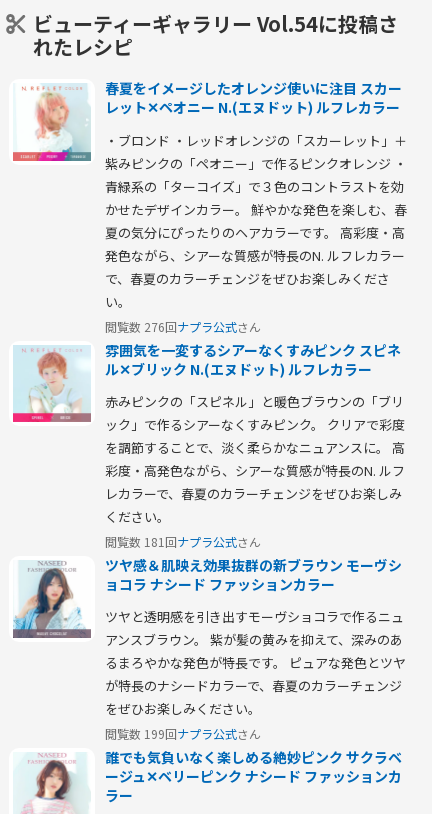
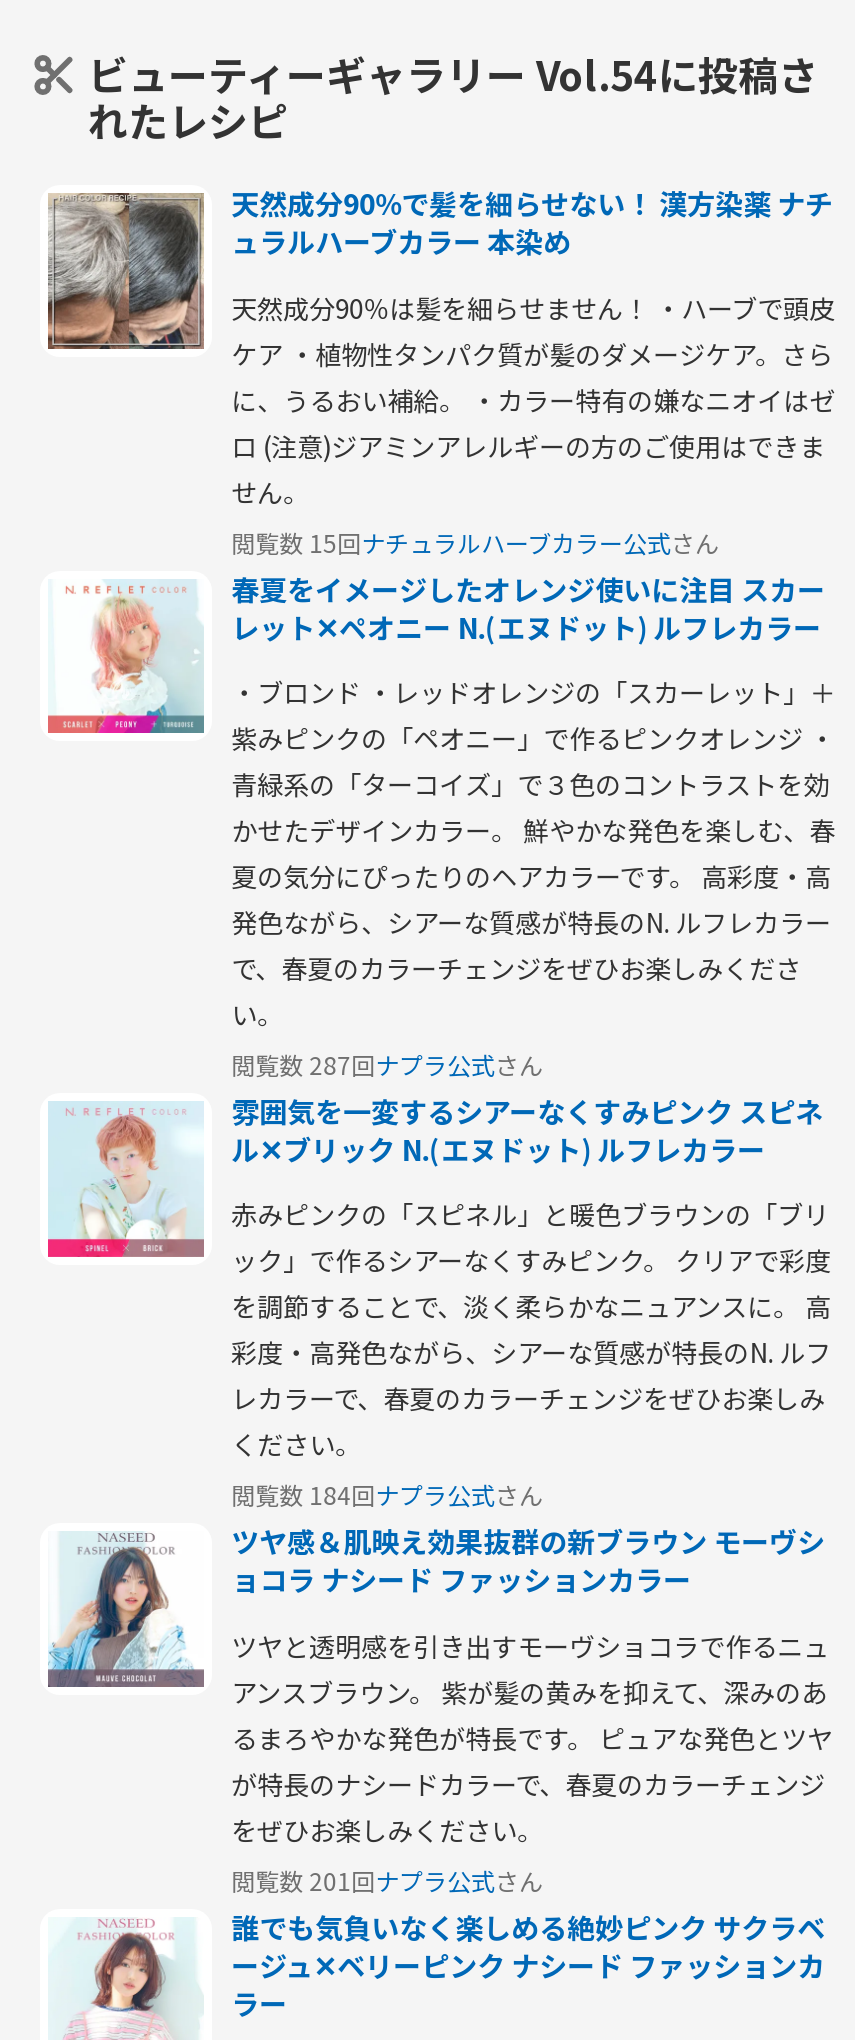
none -> [46,184,835,559] [image] | 天然成分90%で髪を細らせない！ 漢方染薬 ナチ | ュラルハーブカラー 本染め | 天然成分90％は髪を細らせません！ ・ハーブで頭皮 | ケア ・植物性タンパク質が髪のダメージケア。さら | に、うるおい補給。 ・カラー特有の嫌なニオイはゼ | ロ (注意)ジアミンアレルギーの方のご使用はできま | せん。 | 閲覧数 15回ナチュラルハーブカラー公式さん
[105,318,261,335] 閲覧数 276回ナプラ公式さん -> [231,1047,543,1081] 閲覧数 287回ナプラ公式さん
[105,533,261,550] 閲覧数 181回ナプラ公式さん -> [231,1478,543,1512] 閲覧数 184回ナプラ公式さん
[105,725,261,742] 閲覧数 199回ナプラ公式さん -> [231,1863,543,1897] 閲覧数 201回ナプラ公式さん

